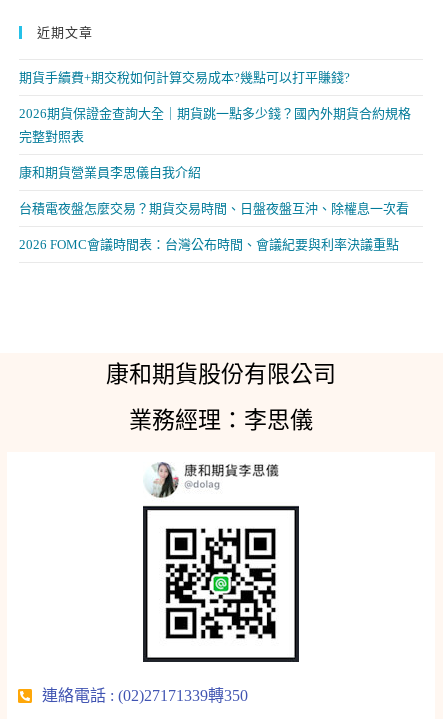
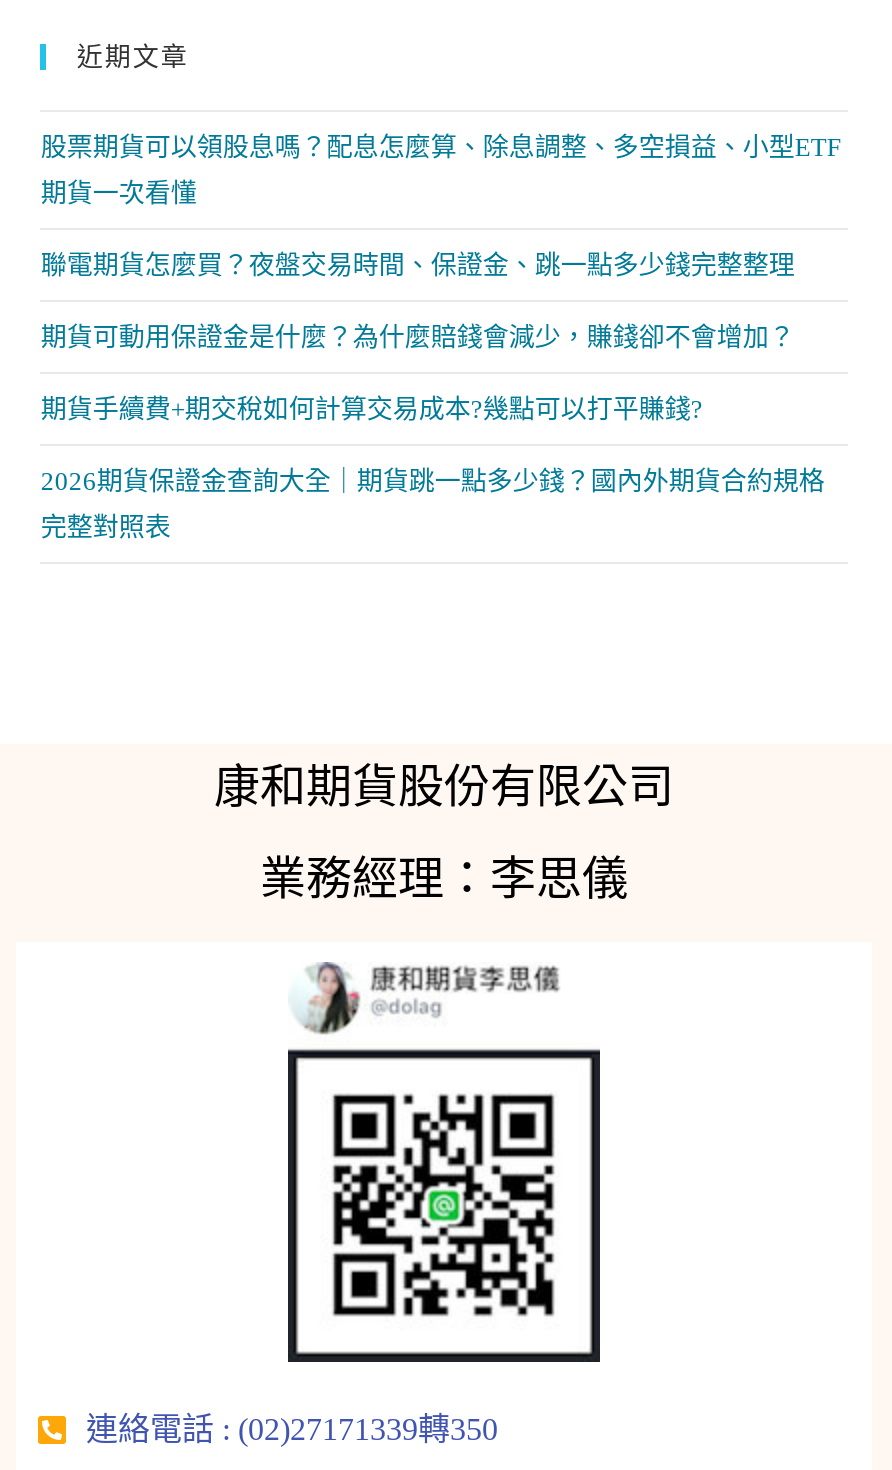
none -> [41,132,841,352] 股票期貨可以領股息嗎？配息怎麼算、除息調整、多空損益、小型ETF | 期貨一次看懂 | 聯電期貨怎麼買？夜盤交易時間、保證金、跳一點多少錢完整整理 | 期貨可動用保證金是什麼？為什麼賠錢會減少，賺錢卻不會增加？
moved [19,70,411,144] -> [41,394,825,542]: 期貨手續費+期交稅如何計算交易成本?幾點可以打平賺錢? | 2026期貨保證金查詢大全｜期貨跳一點多少錢？國內外期貨合約規格 | 完整對照表
[19,165,409,252] 康和期貨營業員李思儀自我介紹 | 台積電夜盤怎麼交易？期貨交易時間、日盤夜盤互沖、除權息一次看 | 2026 FOMC會議時間表：台灣公布時間、會議紀要與利率決議重點 -> none

